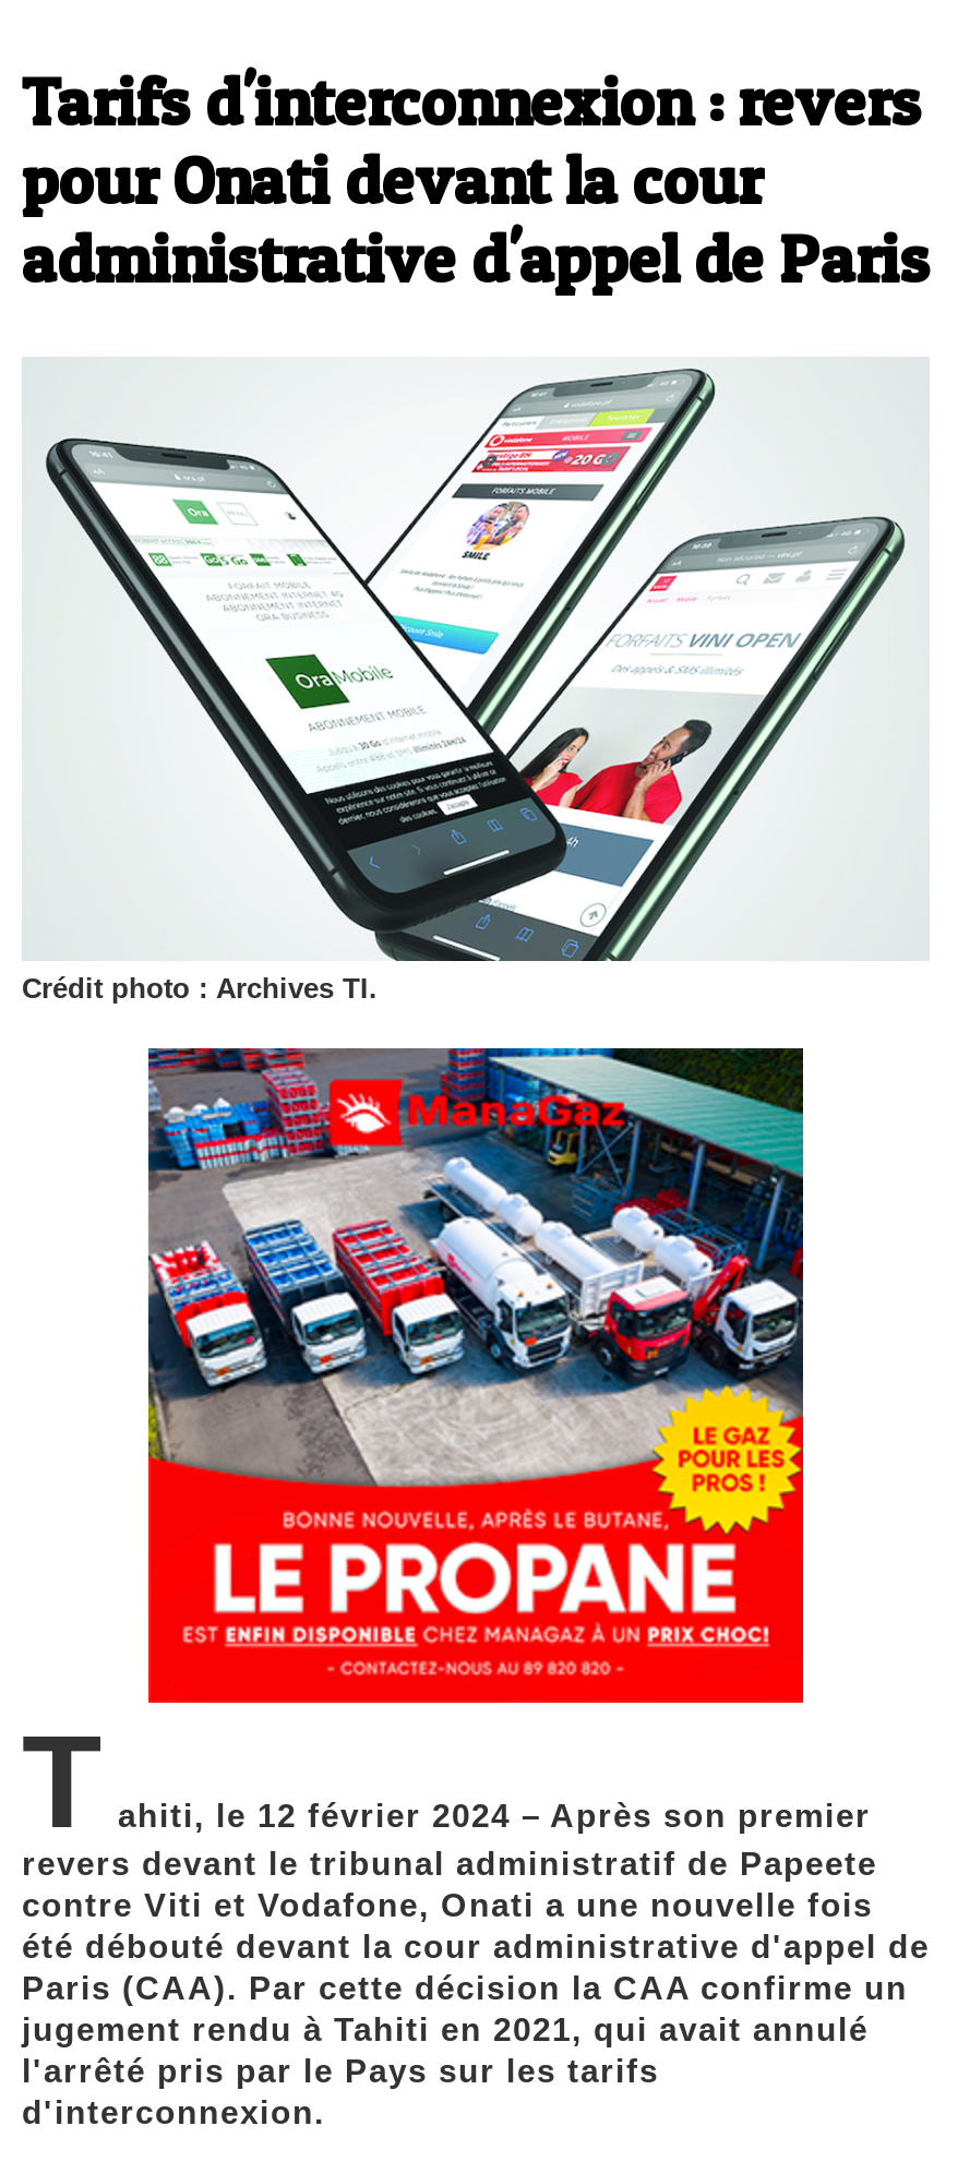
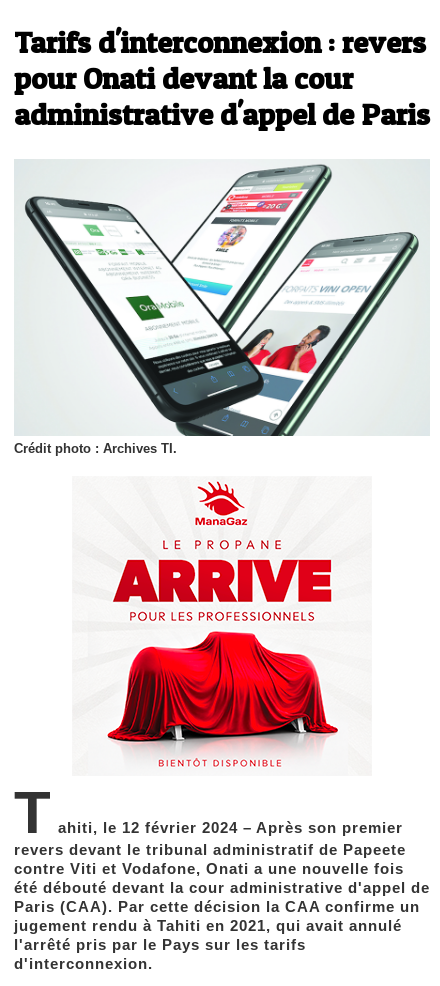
[146,1046,805,1705] [image] -> [72,476,372,776] [image]

